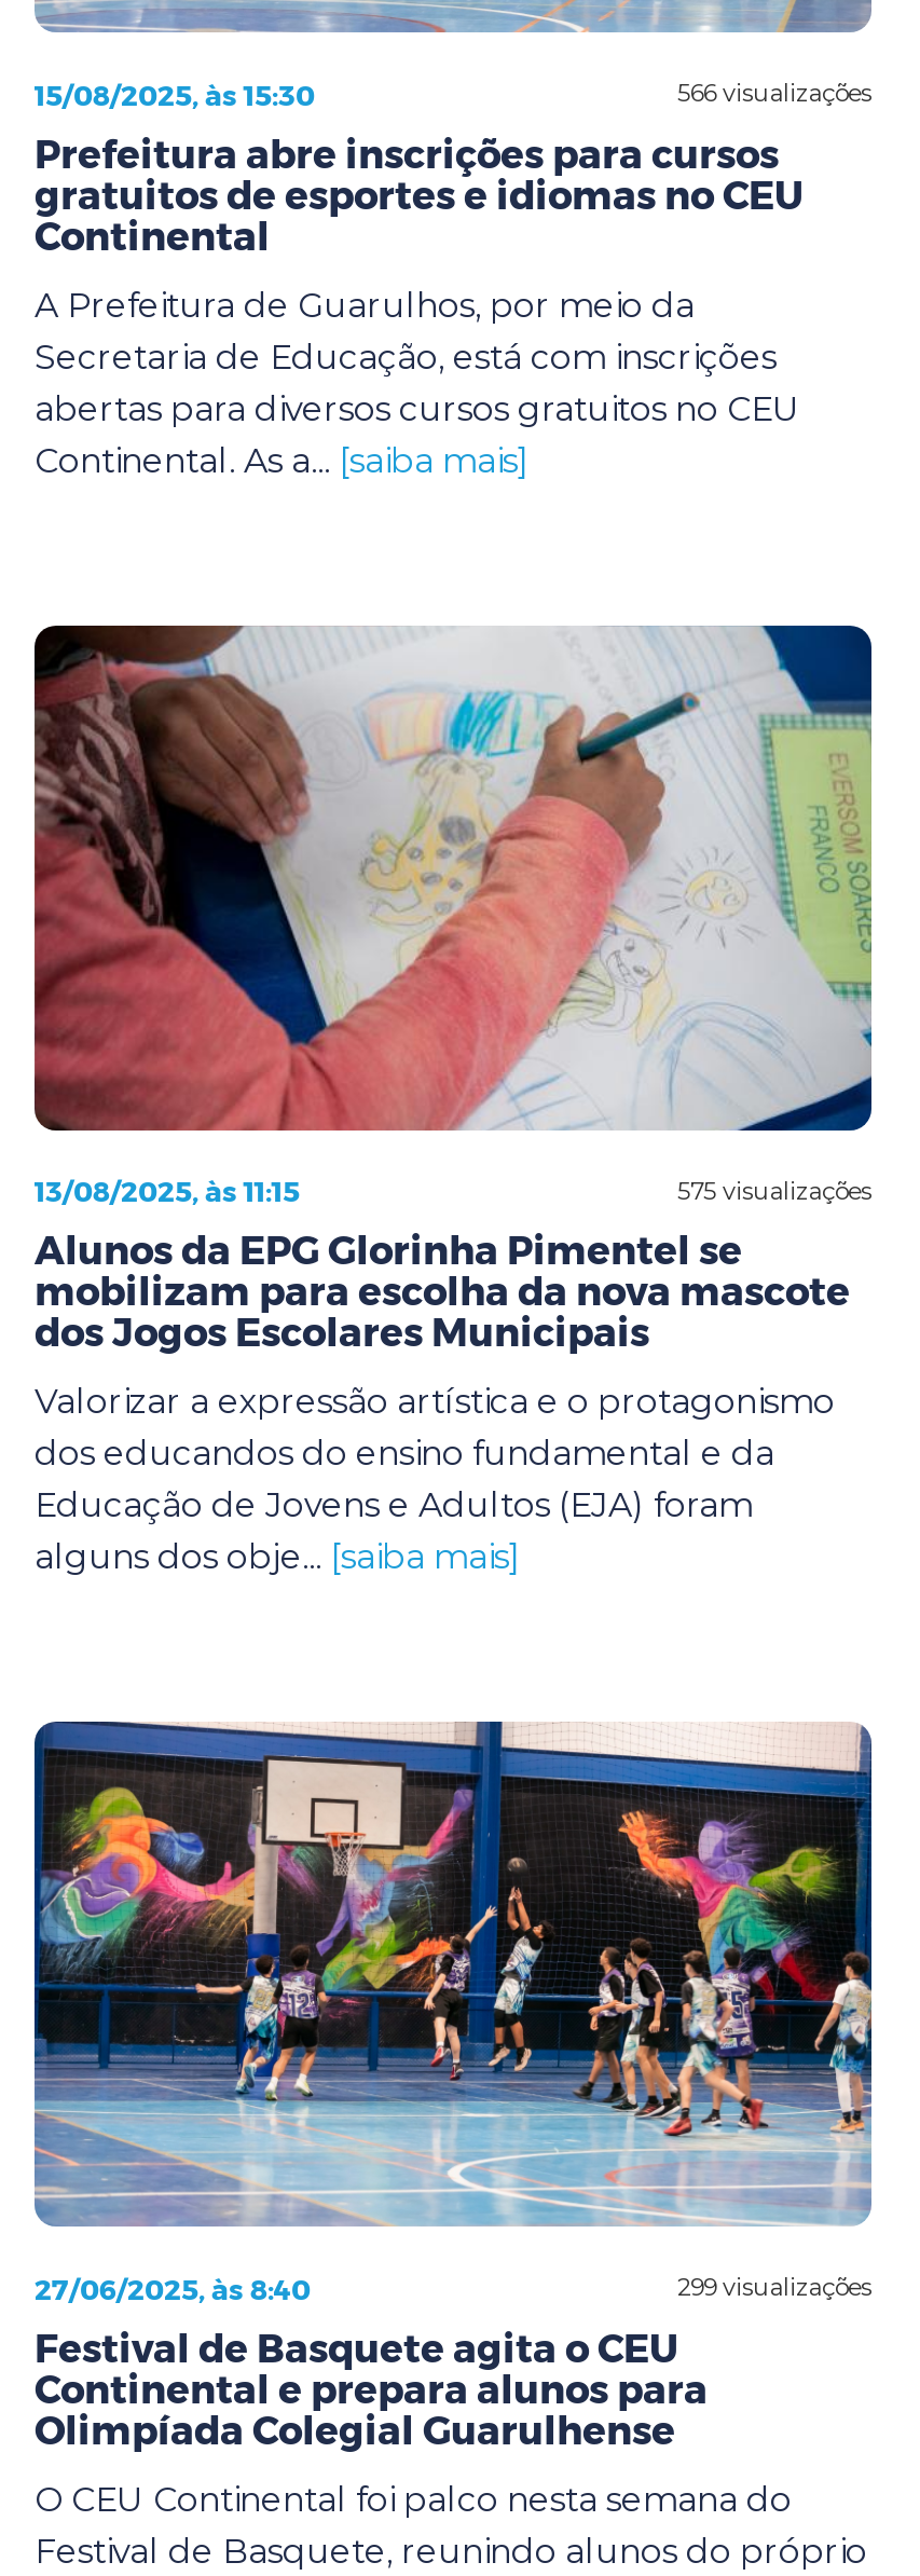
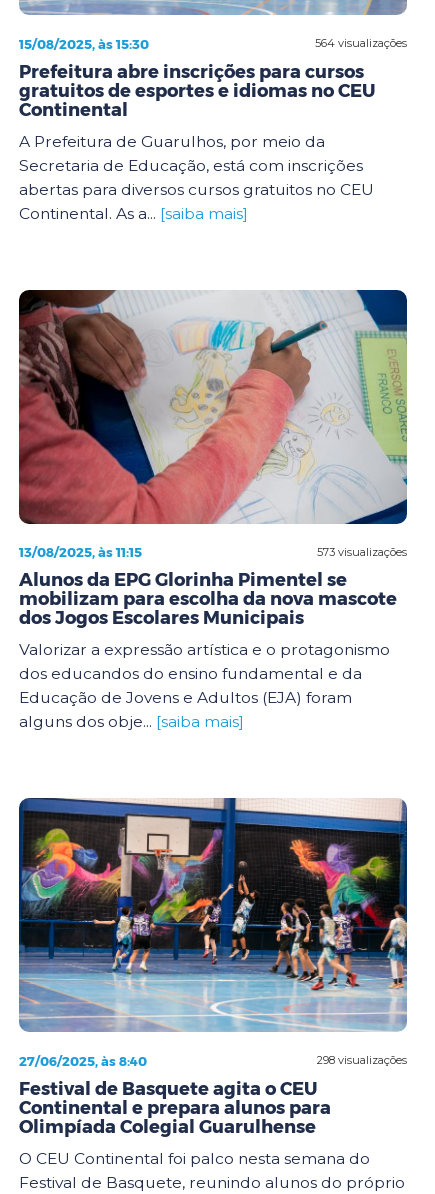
[677,78,871,108] 566 visualizações -> [315,36,407,50] 564 visualizações
[677,1175,871,1205] 575 visualizações -> [317,544,407,558] 573 visualizações
[677,2272,871,2302] 299 visualizações -> [317,1053,407,1067] 298 visualizações

